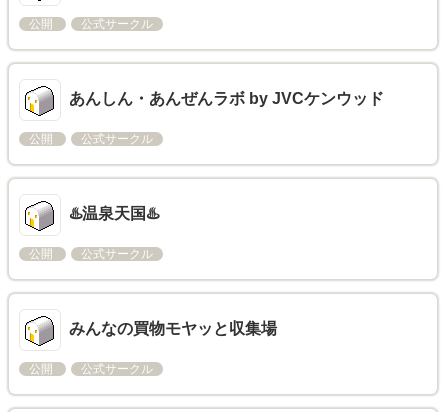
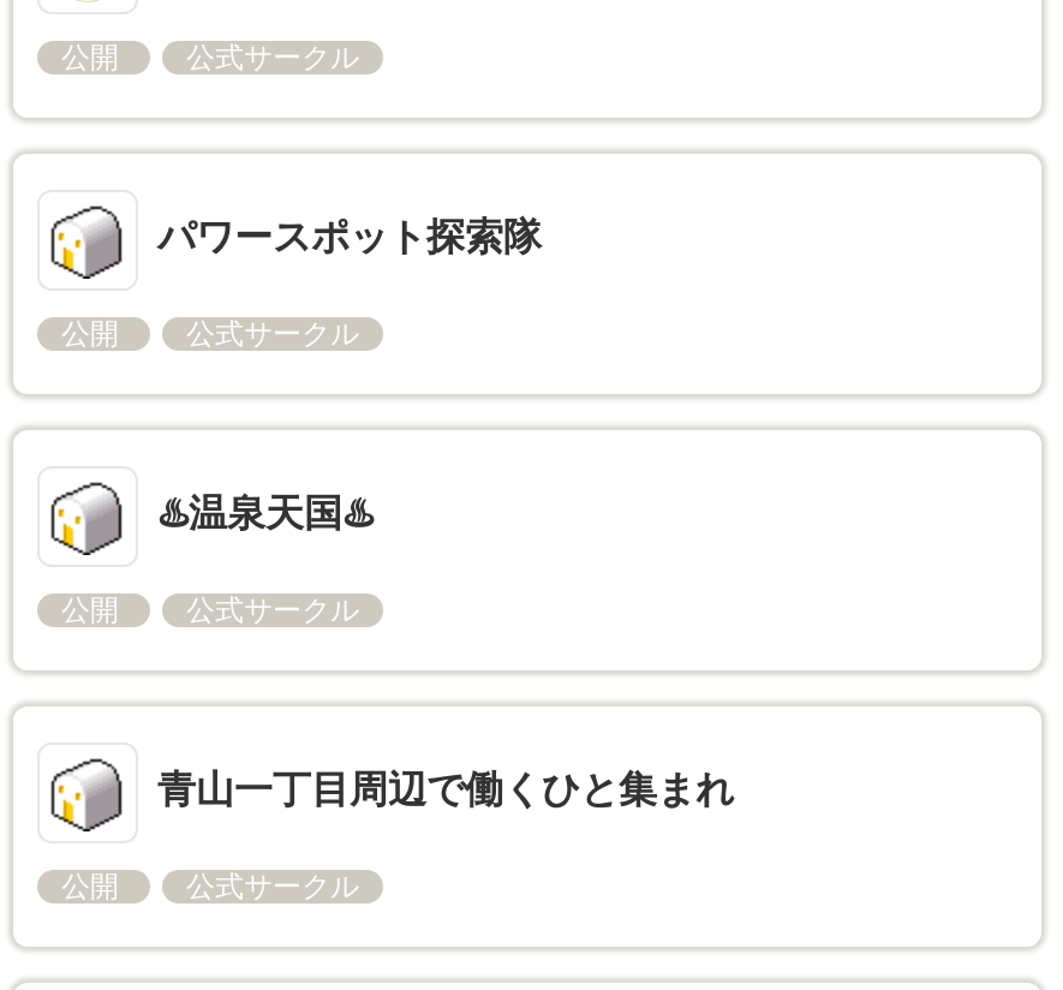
[69,90,384,107] あんしん・あんぜんラボ by JVCケンウッド -> [157,217,542,257] パワースポット探索隊
[69,320,277,337] みんなの買物モヤッと収集場 -> [157,769,734,810] 青山一丁目周辺で働くひと集まれ

